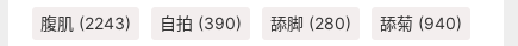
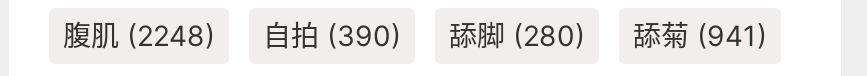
[40,13,131,33] 腹肌(2243) -> [63,18,215,52] 腹肌(2248)
[380,13,462,33] 舔菊(940) -> [633,18,767,52] 舔菊(941)

